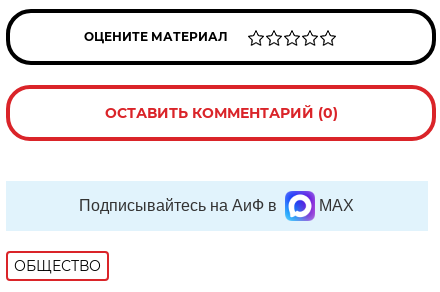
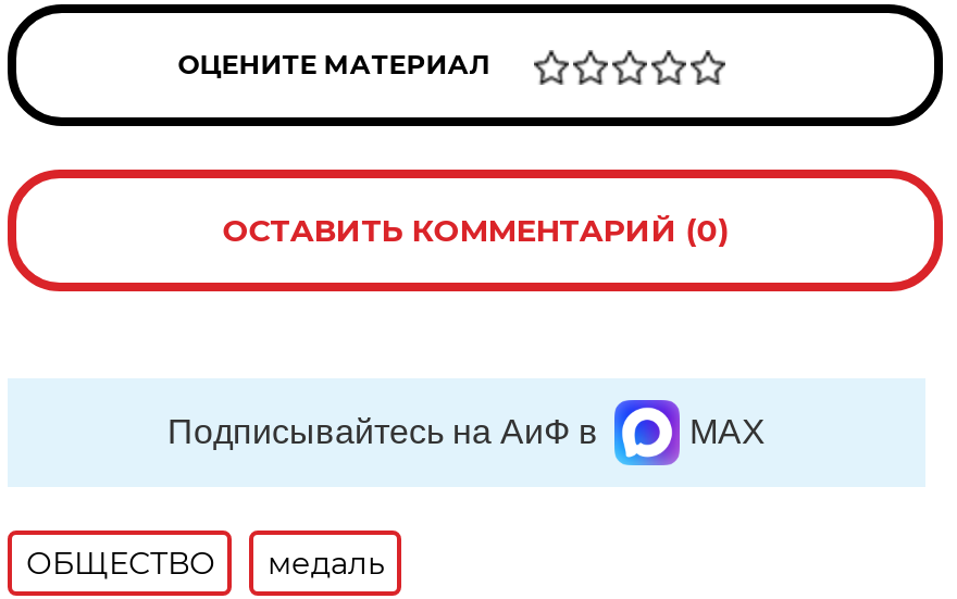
none -> [267,544,385,583] медаль

